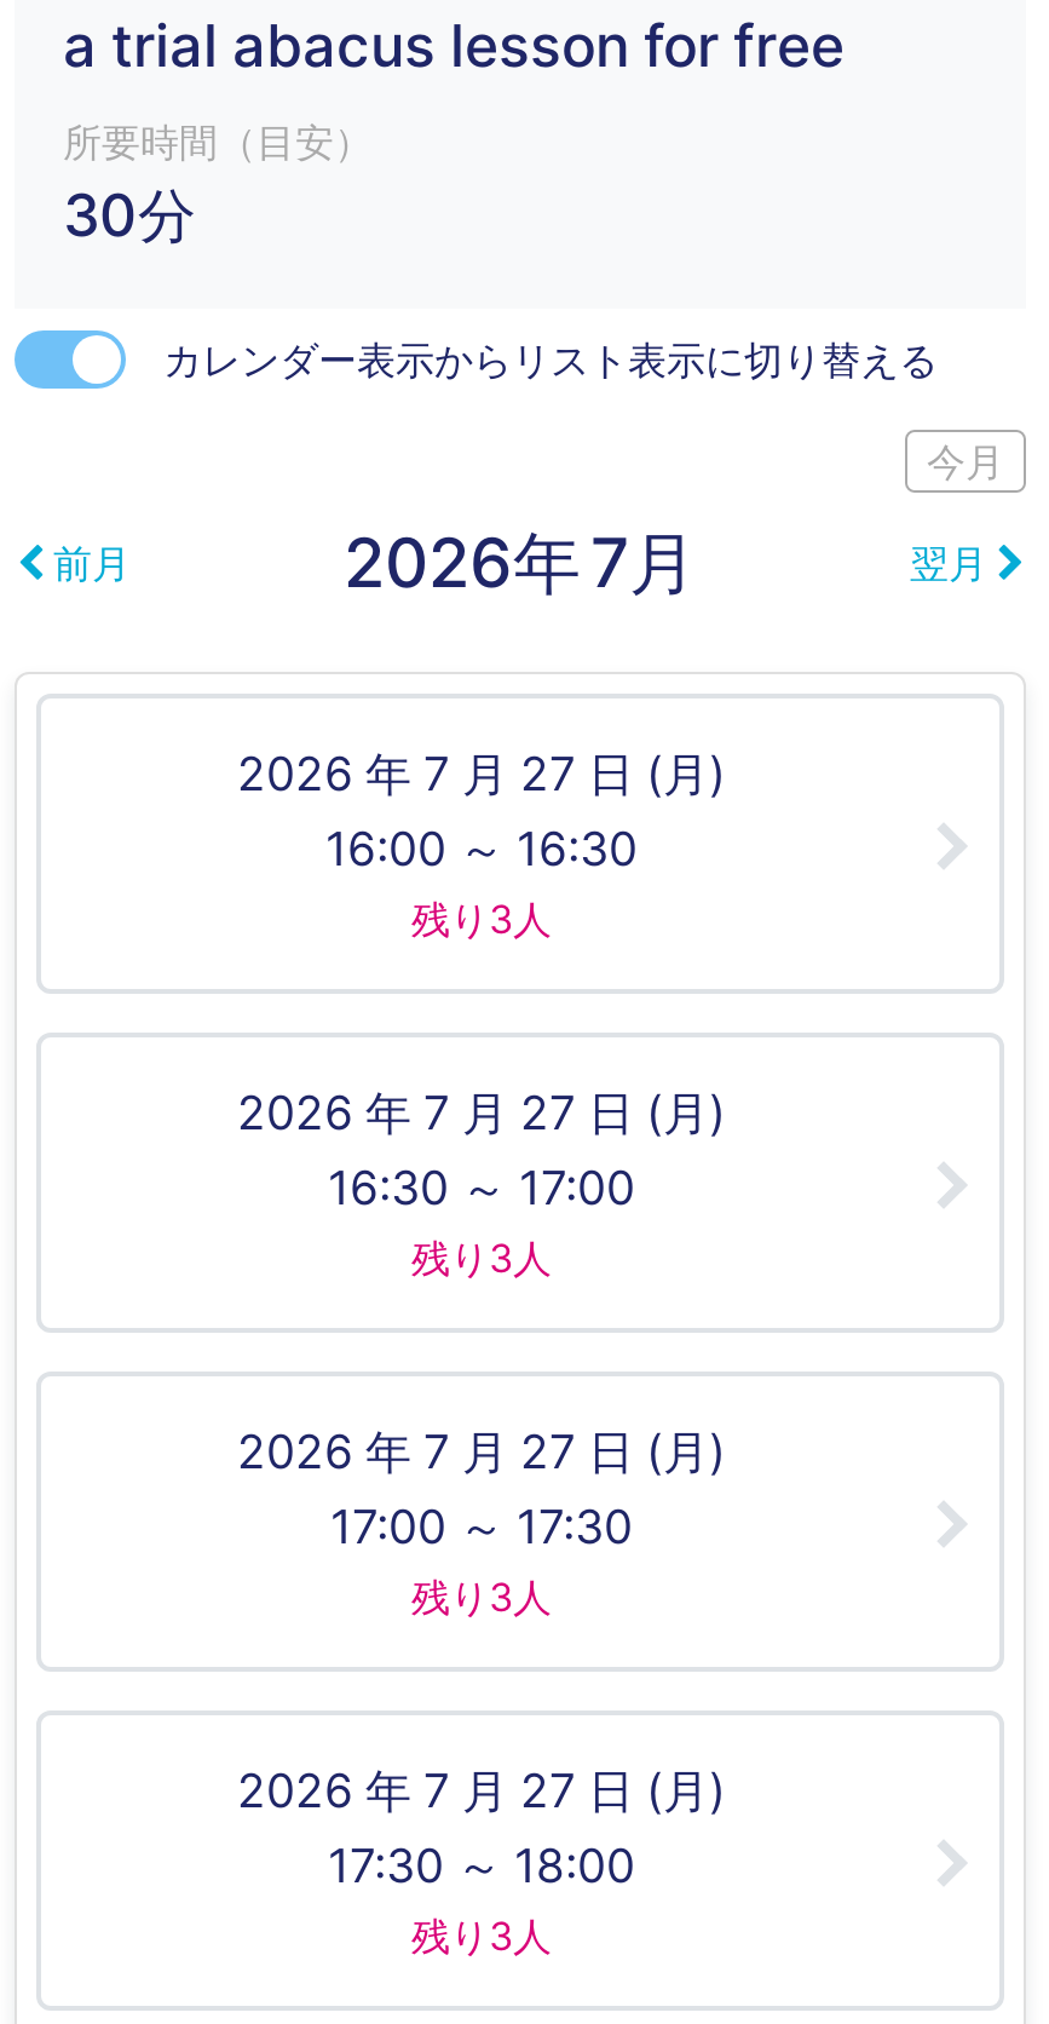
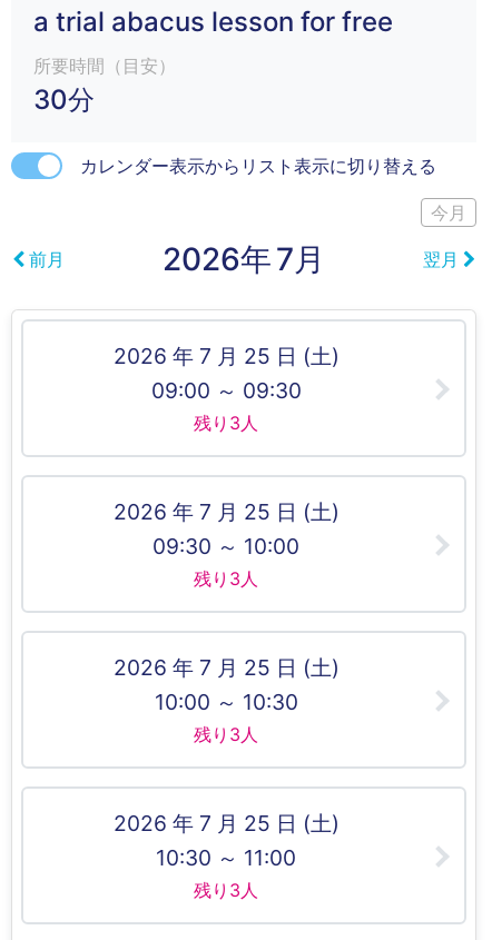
[237,744,726,802] 2026 年 7 月 27 日 (月) -> [113,342,339,369] 2026 年 7 月 25 日 (土)
[325,819,638,877] 16:00 ～ 16:30 -> [151,377,301,403] 09:00 ～ 09:30
[237,1082,726,1141] 2026 年 7 月 27 日 (月) -> [113,498,339,525] 2026 年 7 月 25 日 (土)
[328,1158,635,1216] 16:30 ～ 17:00 -> [152,532,299,559] 09:30 ～ 10:00
[237,1421,726,1480] 2026 年 7 月 27 日 (月) -> [113,654,339,680] 2026 年 7 月 25 日 (土)
[330,1496,633,1555] 17:00 ～ 17:30 -> [154,688,298,715] 10:00 ～ 10:30
[237,1760,726,1818] 2026 年 7 月 27 日 (月) -> [113,809,339,836] 2026 年 7 月 25 日 (土)
[328,1835,635,1894] 17:30 ～ 18:00 -> [156,844,296,871] 10:30 ～ 11:00

